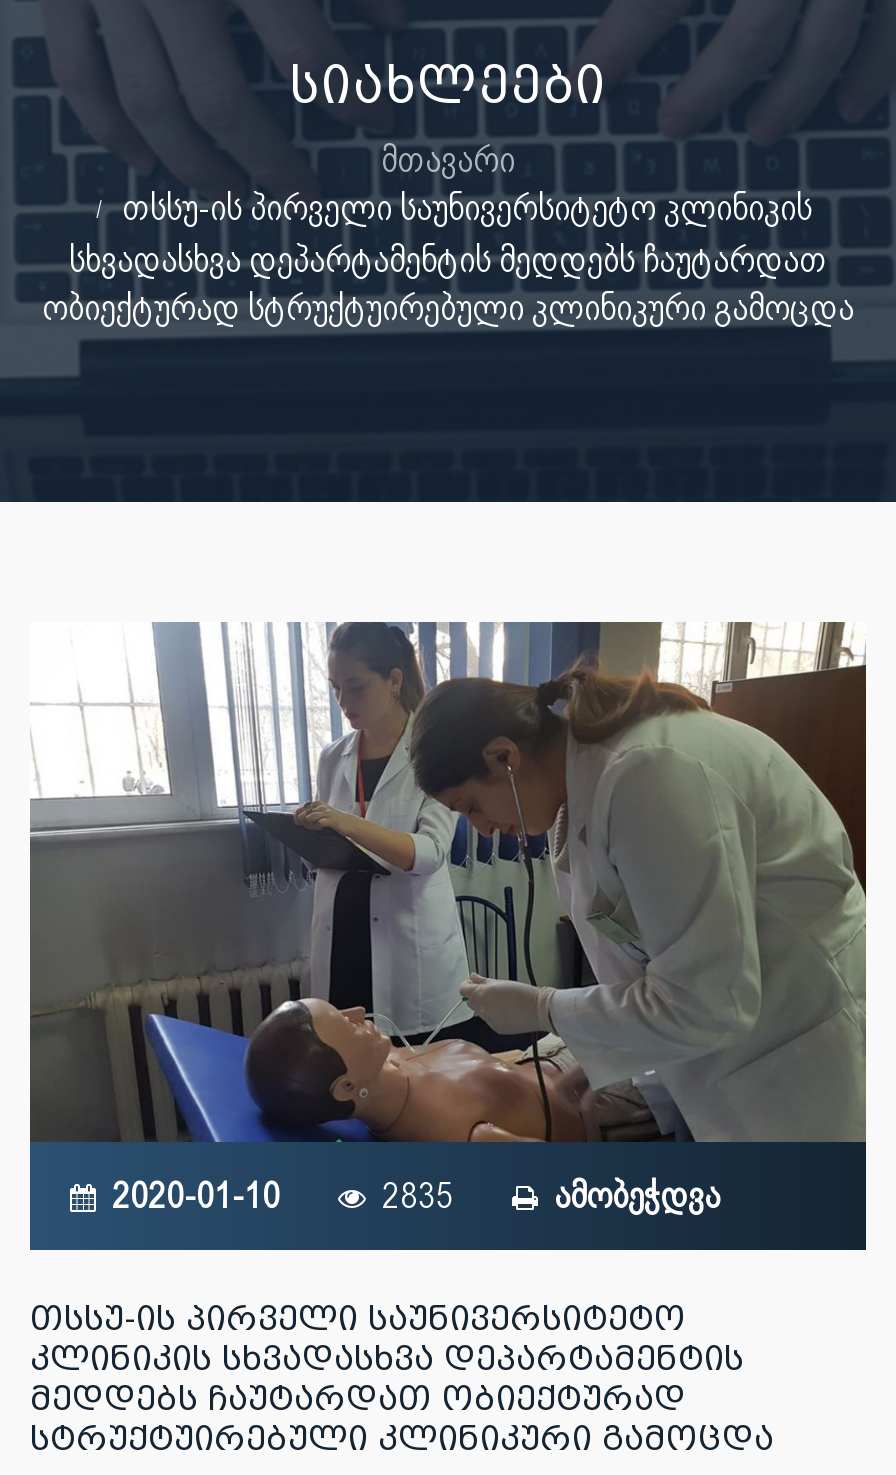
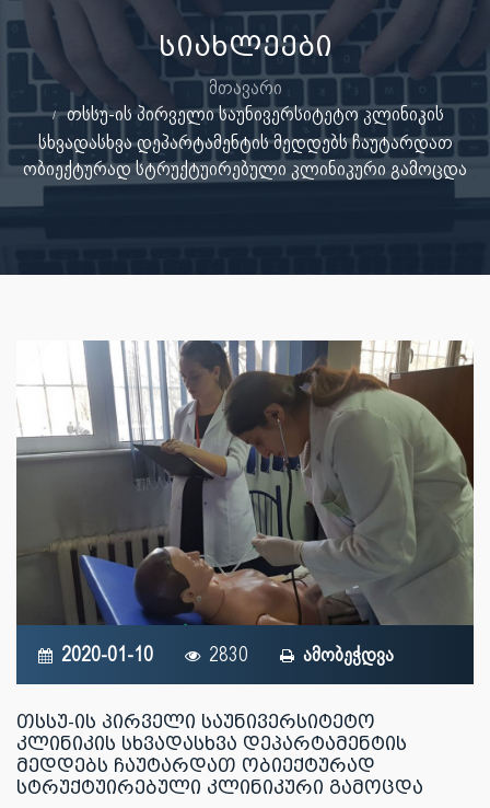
[382,1173,454,1215] 2835 -> [209,642,248,665] 2830

